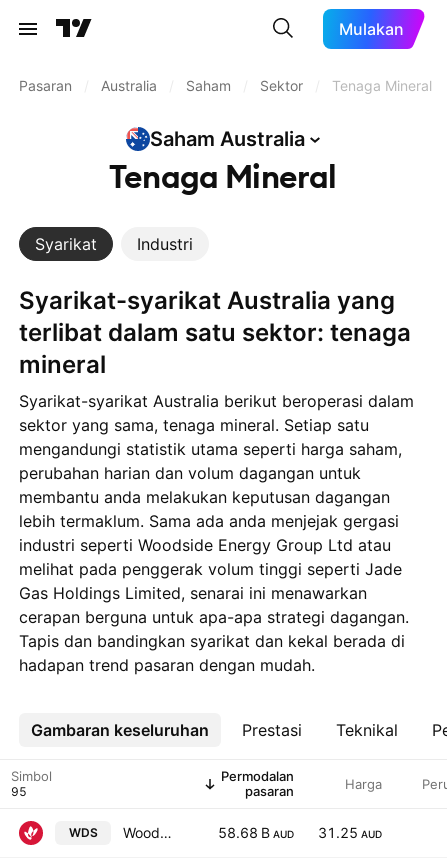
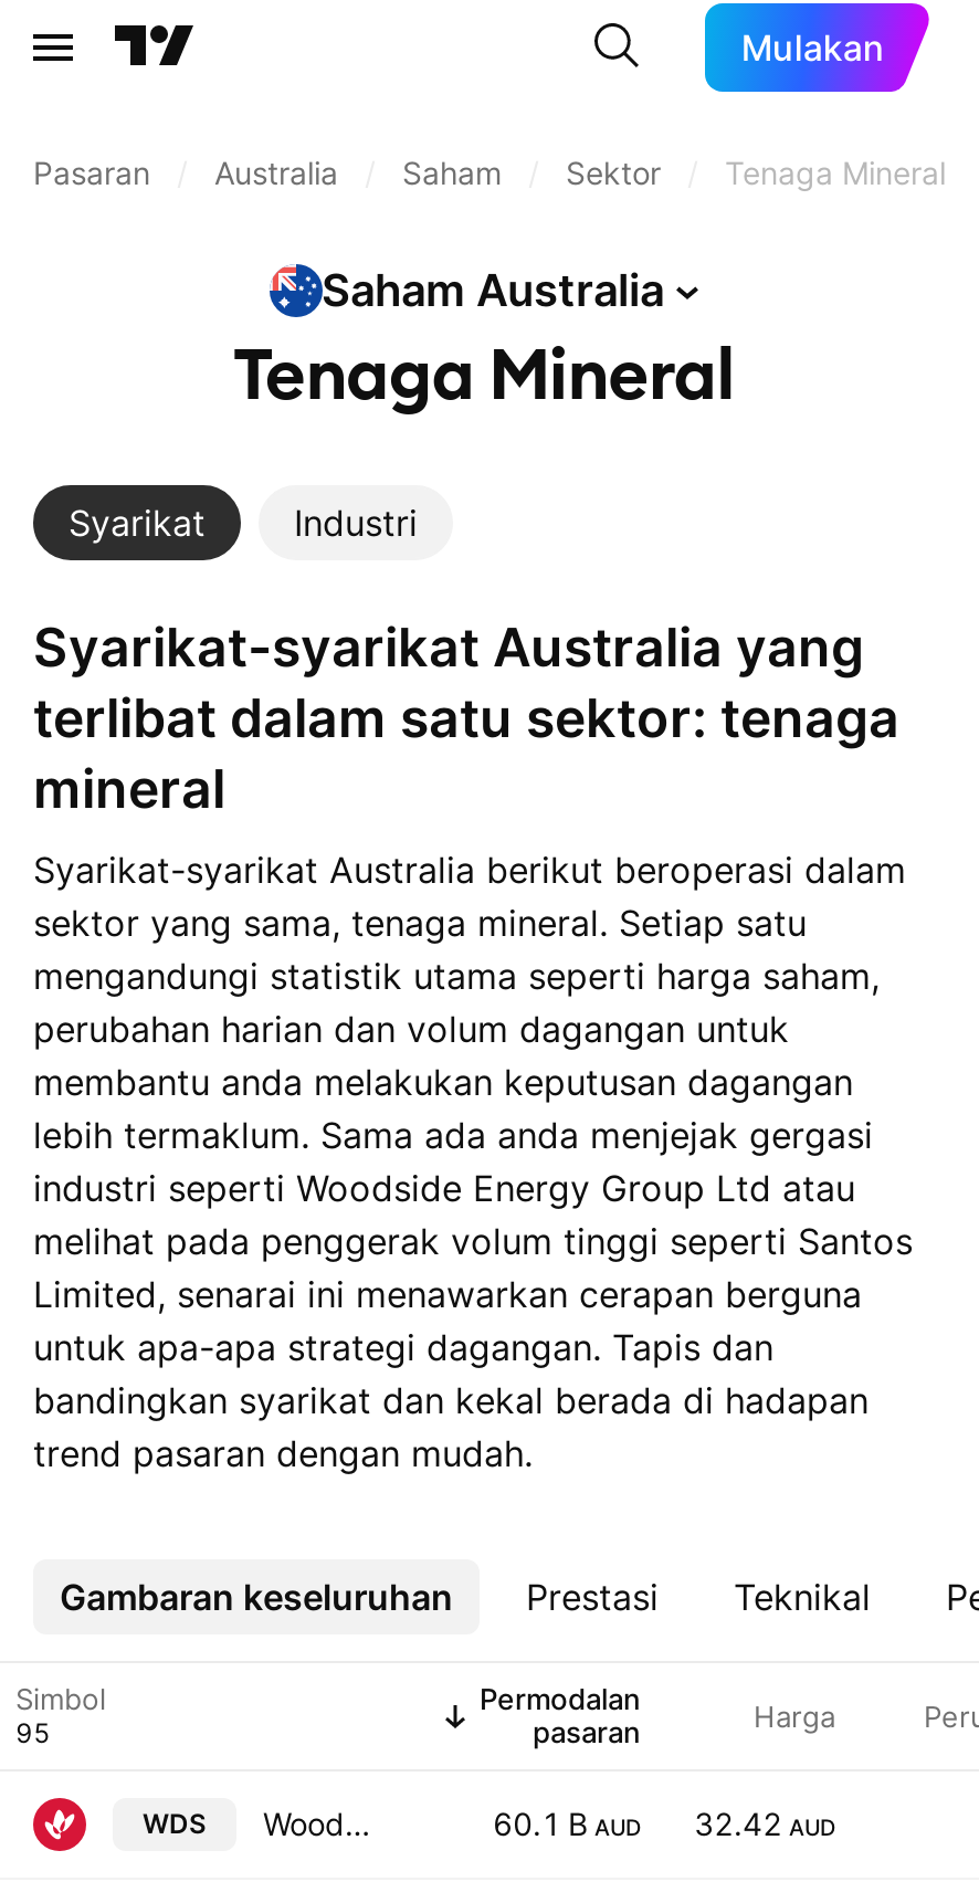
[19,559,409,675] melihat pada penggerak volum tinggi seperti Jade | Gas Holdings Limited, senarai ini menawarkan | cerapan berguna untuk apa-apa strategi dagangan. | Tapis dan bandingkan syarikat dan kekal berada di | hadapan trend pasaran dengan mudah. -> [33,1219,913,1475] melihat pada penggerak volum tinggi seperti Santos | Limited, senarai ini menawarkan cerapan berguna | untuk apa-apa strategi dagangan. Tapis dan | bandingkan syarikat dan kekal berada di hadapan | trend pasaran dengan mudah.
[218,824,294,841] 58.68 B AUD -> [493,1805,641,1842] 60.1 B AUD
[318,824,382,841] 31.25 AUD -> [694,1805,835,1842] 32.42 AUD

